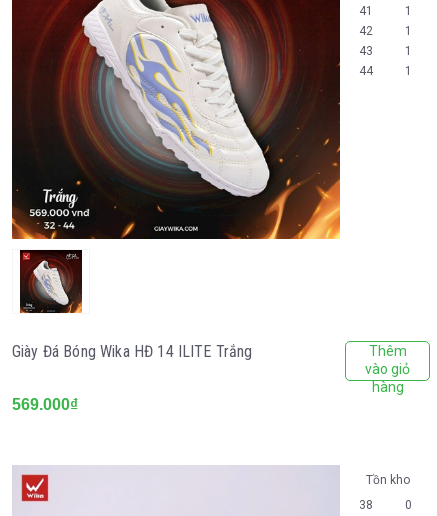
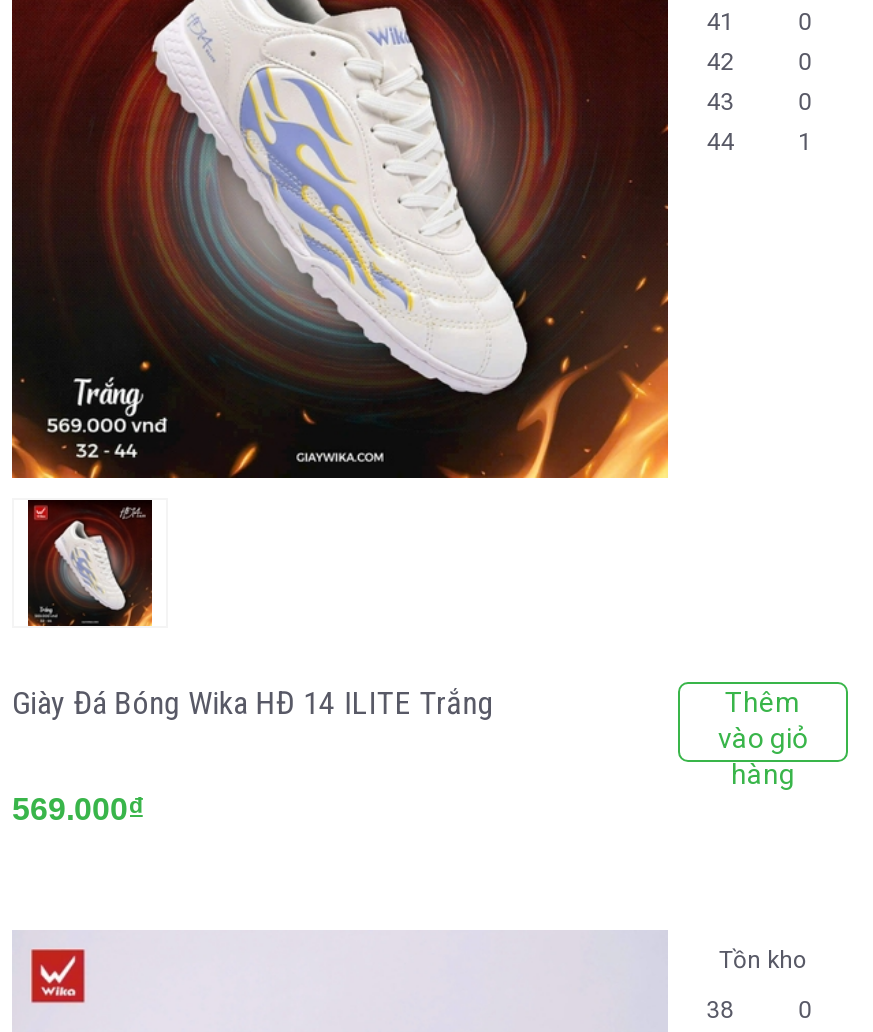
[405,4,412,18] 1 -> [798,8,812,36] 0
[405,24,412,38] 1 -> [798,48,812,76] 0
[405,44,412,58] 1 -> [798,88,812,116] 0

